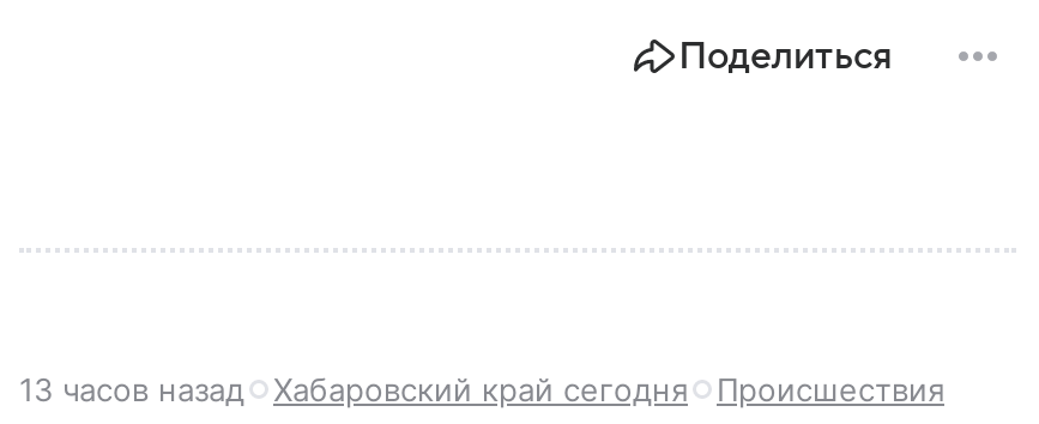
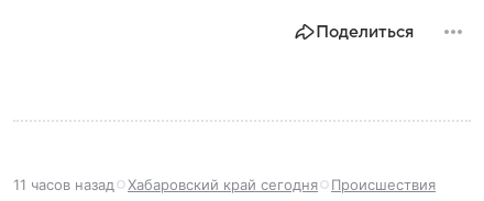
[19,370,944,408] 13 часов назад Хабаровский край сегодня Происшествия -> [13,176,436,193] 11 часов назад Хабаровский край сегодня Происшествия

